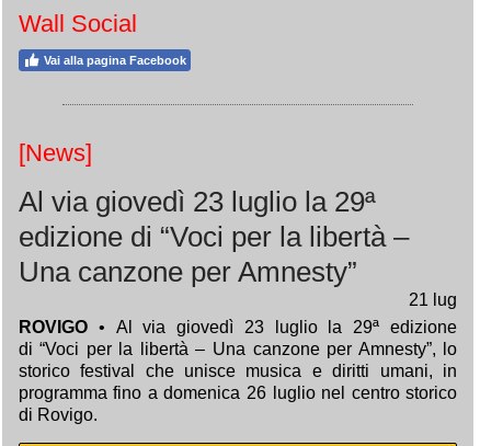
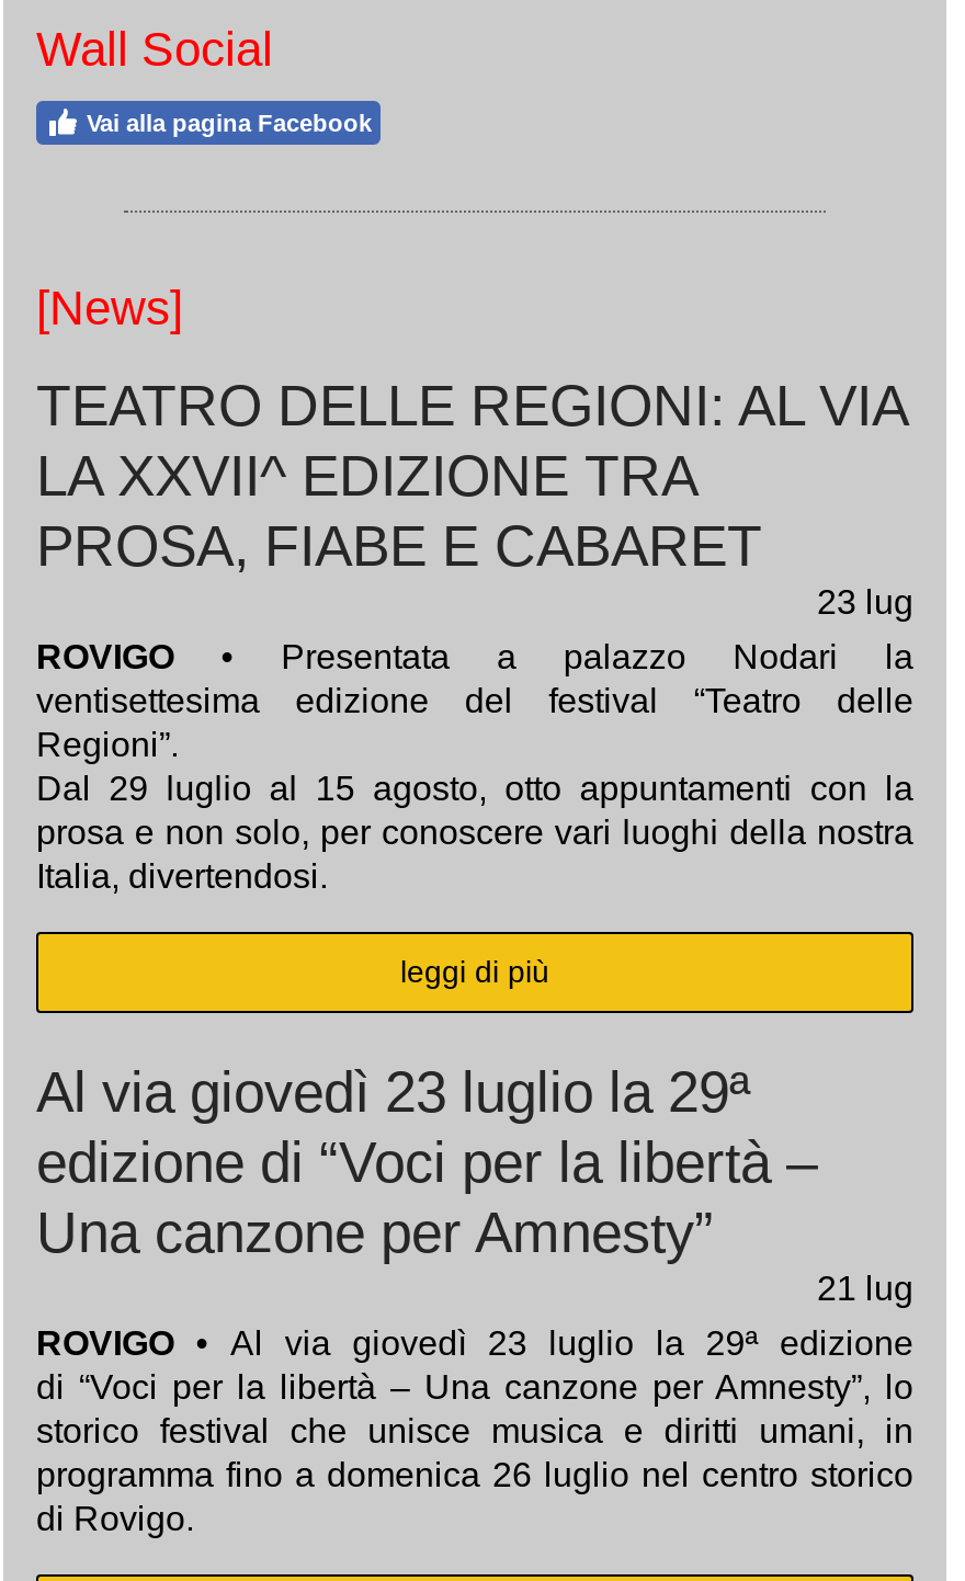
none -> [36,373,913,989] TEATRO DELLE REGIONI: AL VIA | LA XXVII^ EDIZIONE TRA | PROSA, FIABE E CABARET | 23 lug | ROVIGO • Presentata a palazzo Nodari la | ventisettesima edizione del festival “Teatro delle | Regioni”. | Dal 29 luglio al 15 agosto, otto appuntamenti con la | prosa e non solo, per conoscere vari luoghi della nostra | Italia, divertendosi. | leggi di più

